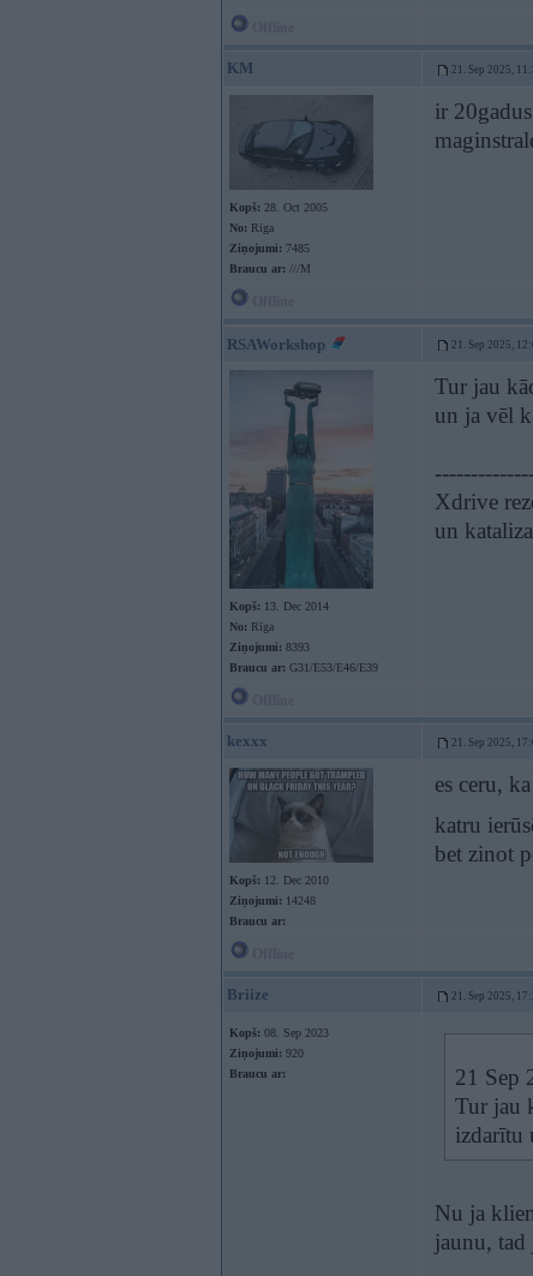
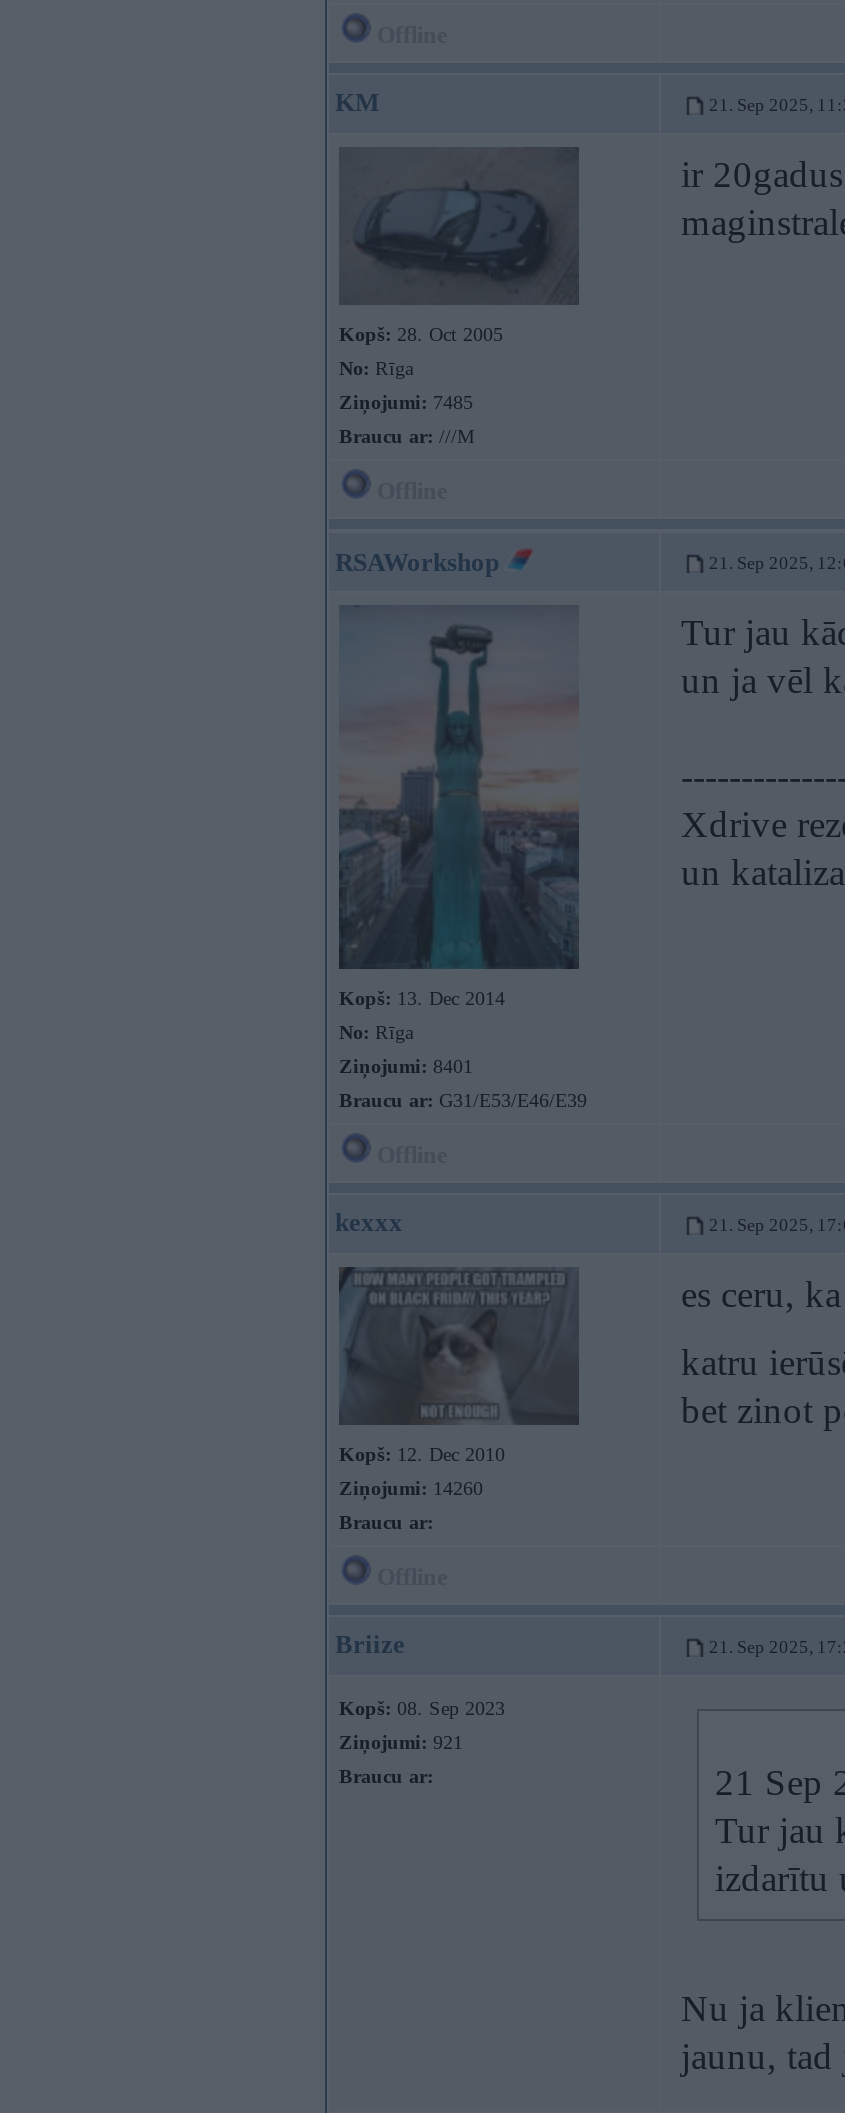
[229,640,310,654] Ziņojumi: 8393 -> [339,1055,473,1077] Ziņojumi: 8401
[229,894,316,907] Ziņojumi: 14248 -> [339,1477,483,1499] Ziņojumi: 14260
[229,1047,304,1060] Ziņojumi: 920 -> [339,1731,463,1753] Ziņojumi: 921

